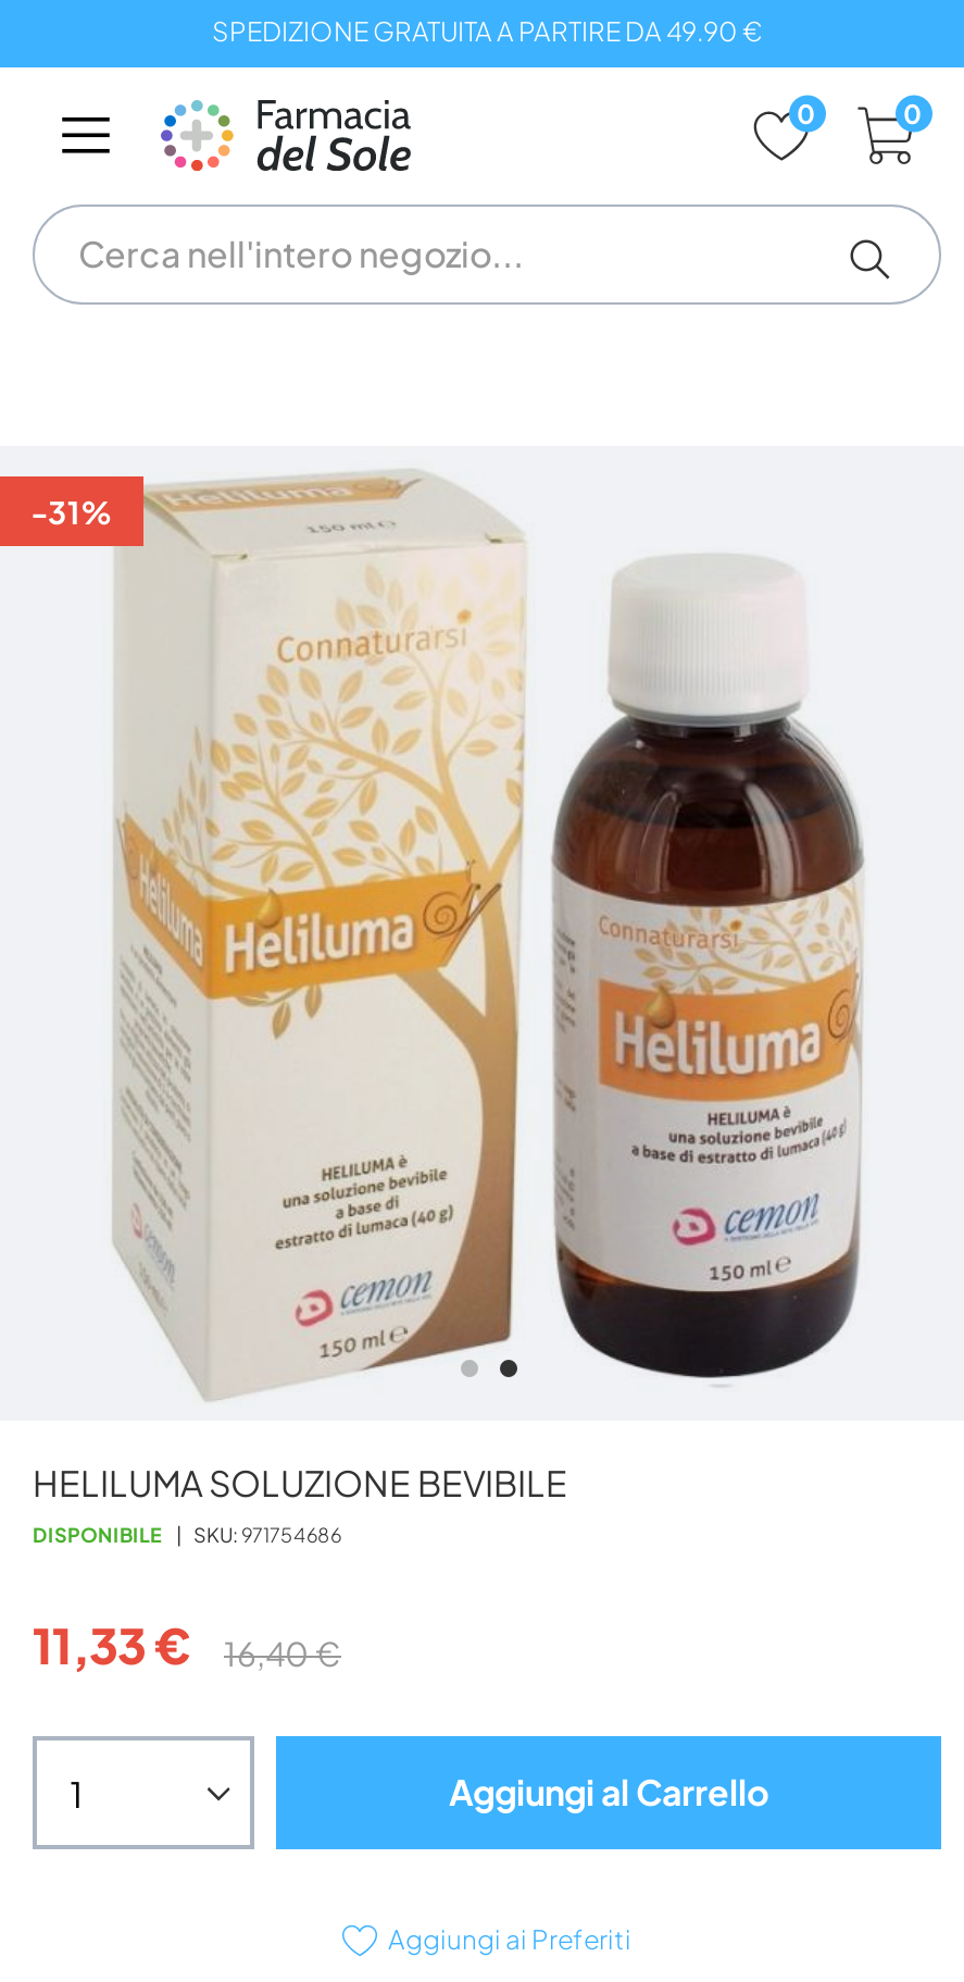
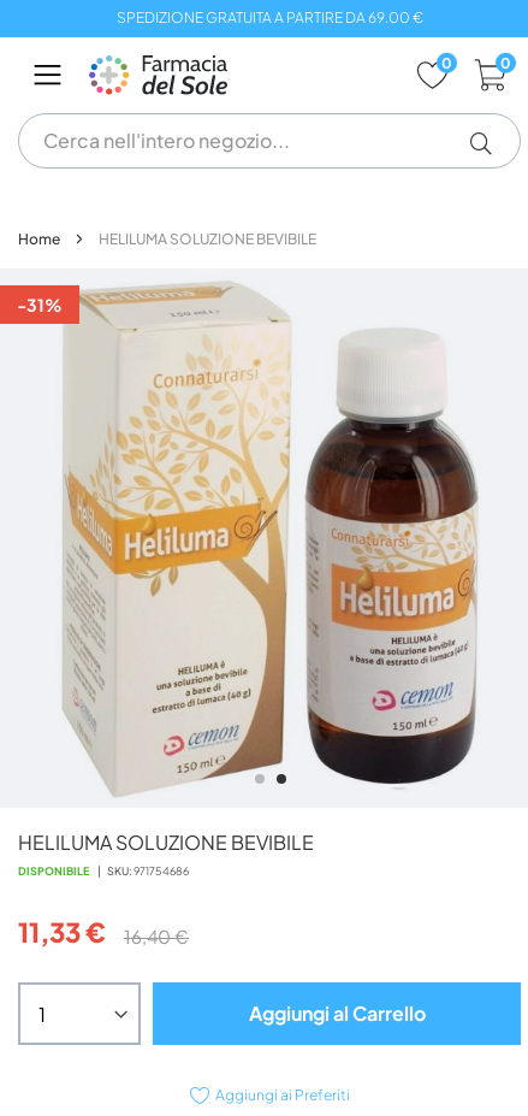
[212,15,762,48] SPEDIZIONE GRATUITA A PARTIRE DA 49.90 € -> [116,8,423,26] SPEDIZIONE GRATUITA A PARTIRE DA 69.00 €
none -> [18,230,316,248] Home | HELILUMA SOLUZIONE BEVIBILE

